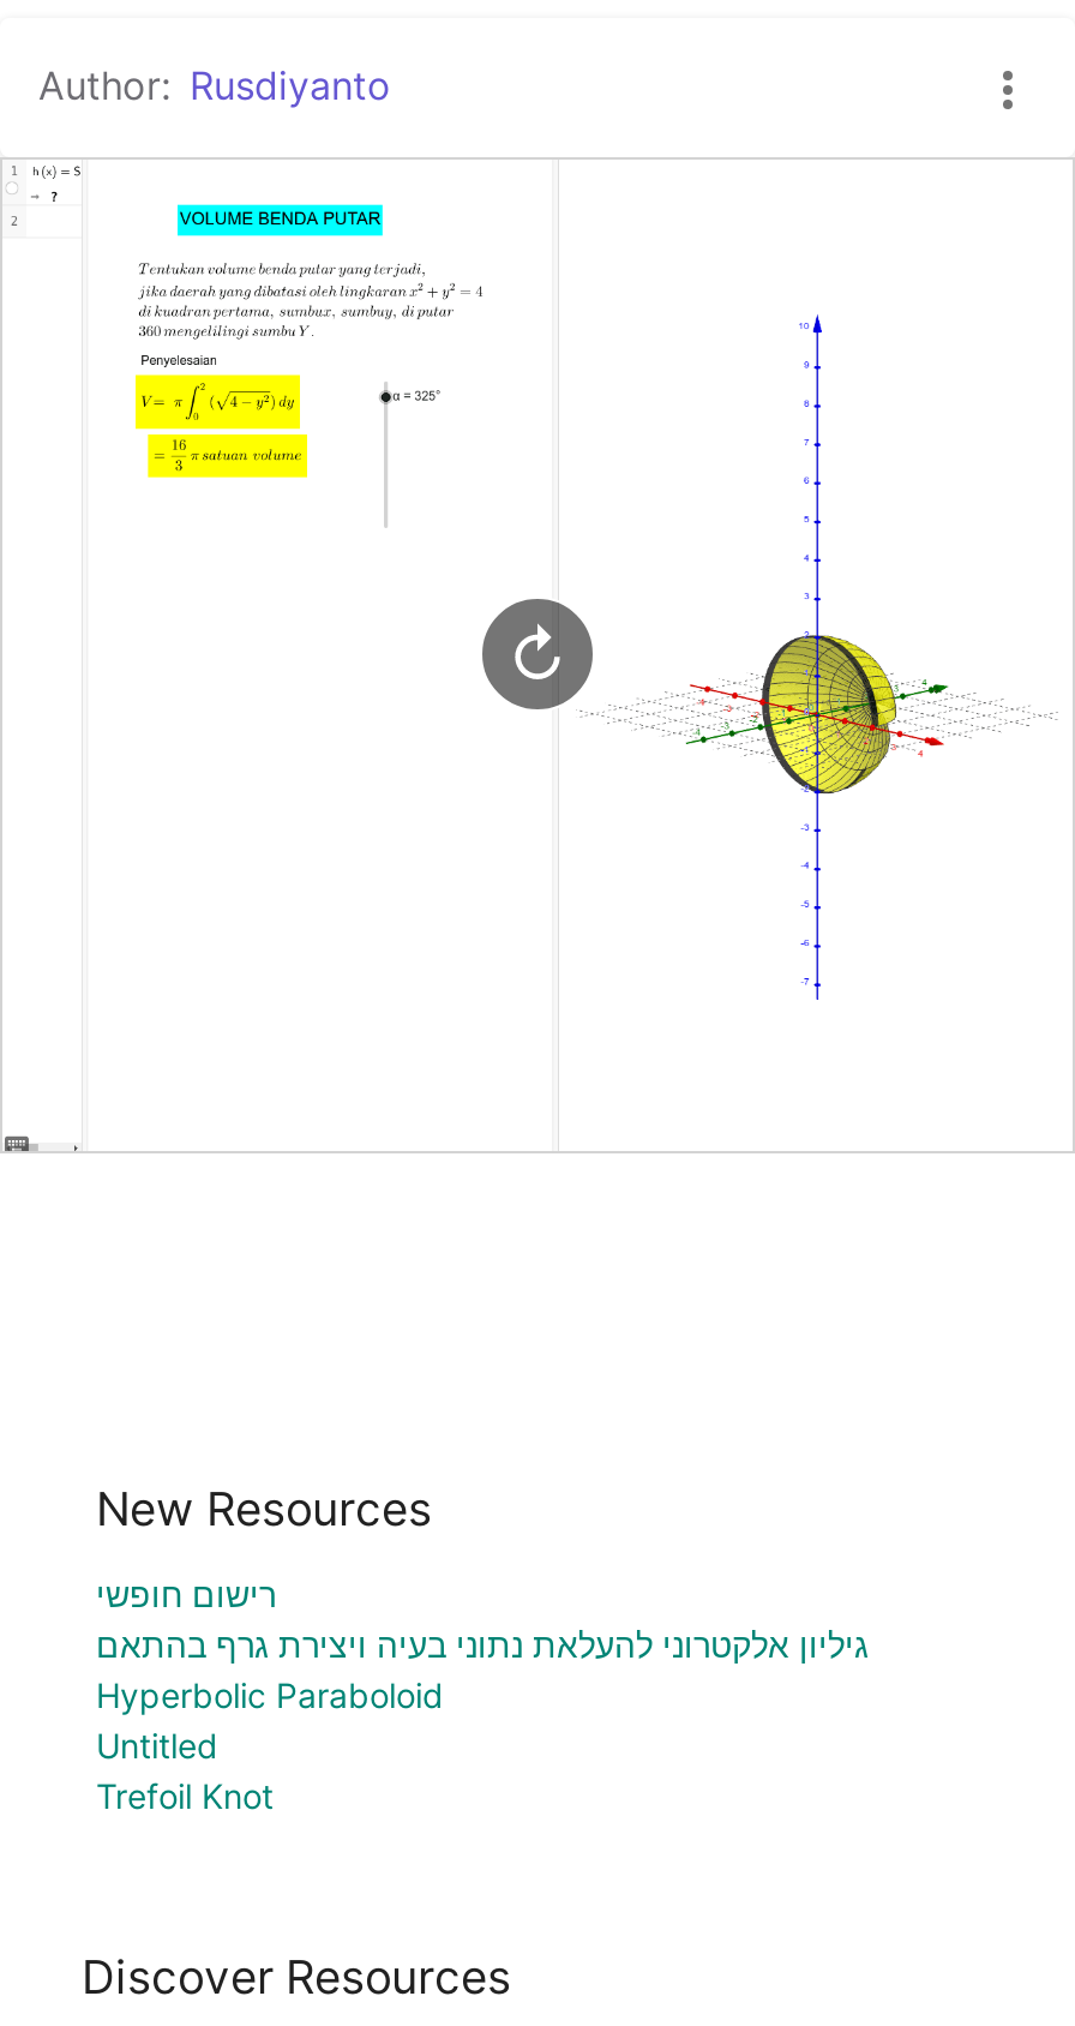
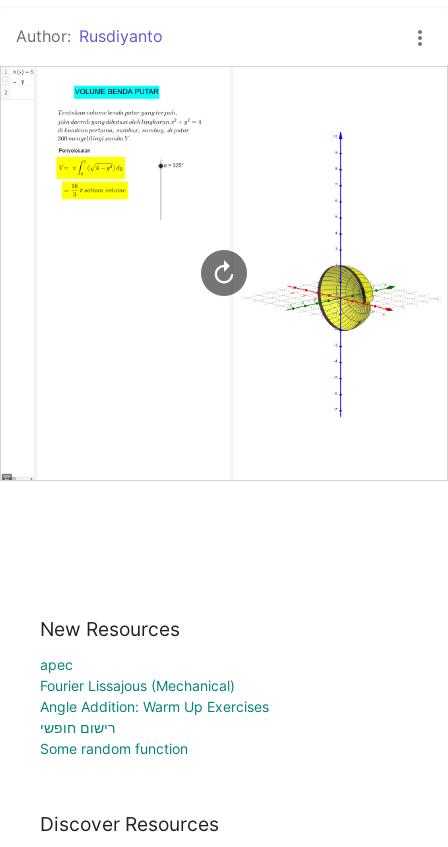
none -> [40,656,269,715] apec | Fourier Lissajous (Mechanical) | Angle Addition: Warm Up Exercises
moved [96,1573,276,1614] -> [40,719,115,736]: רישום חופשי
[96,1623,869,1815] גיליון אלקטרוני להעלאת נתוני בעיה ויצירת גרף בהתאם | Hyperbolic Paraboloid | Untitled | Trefoil Knot -> [40,740,188,757] Some random function

